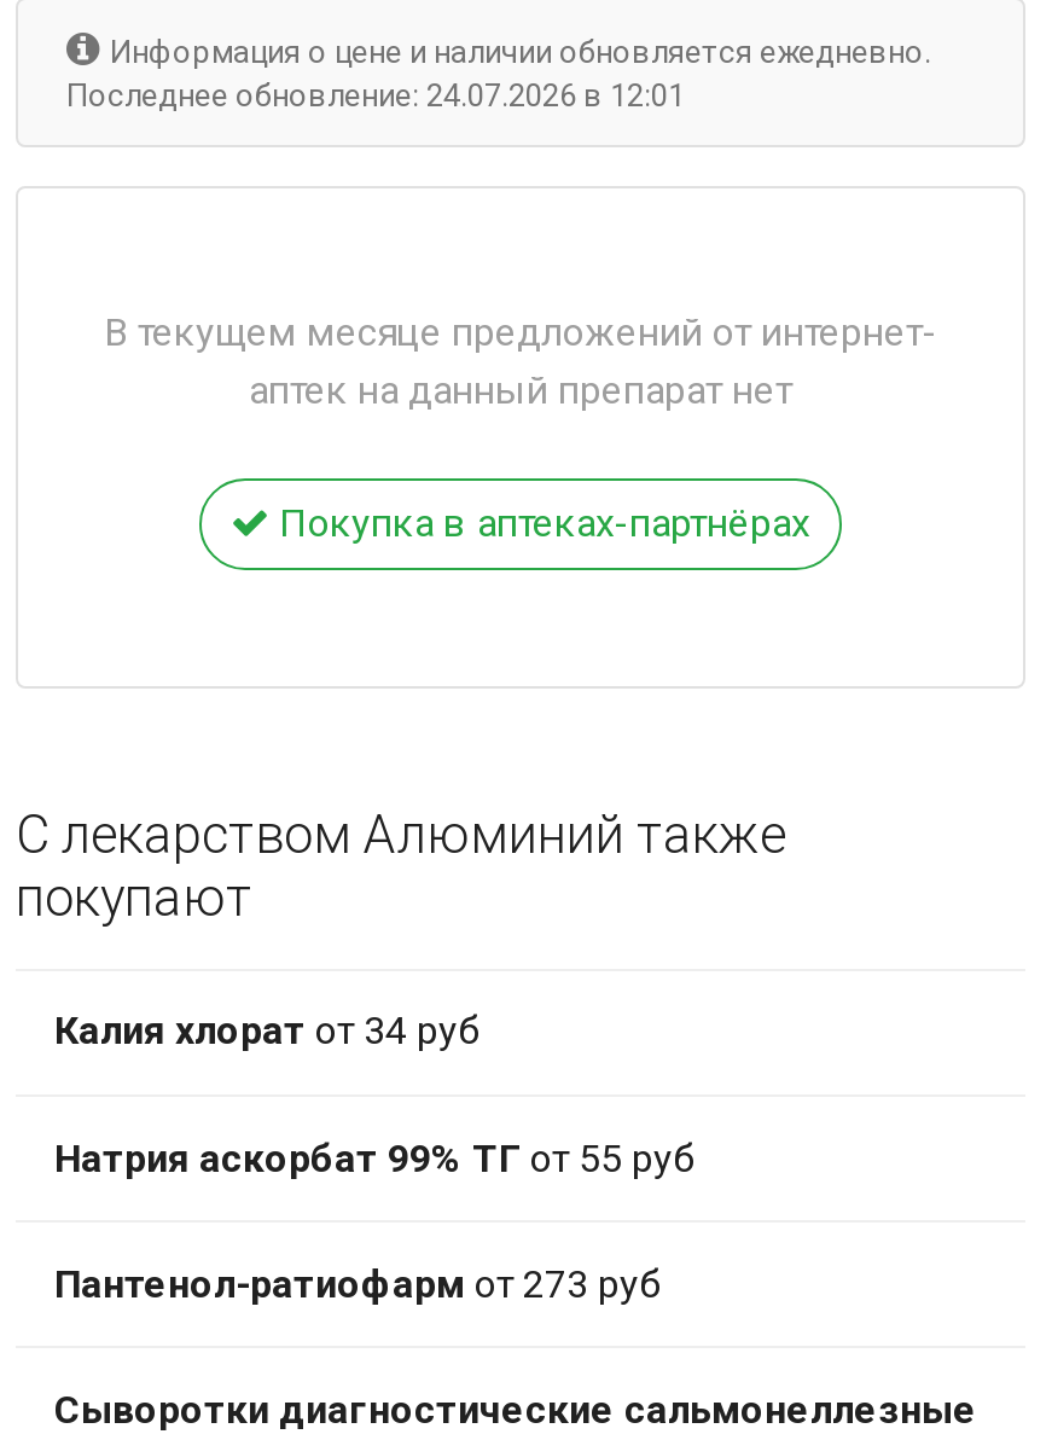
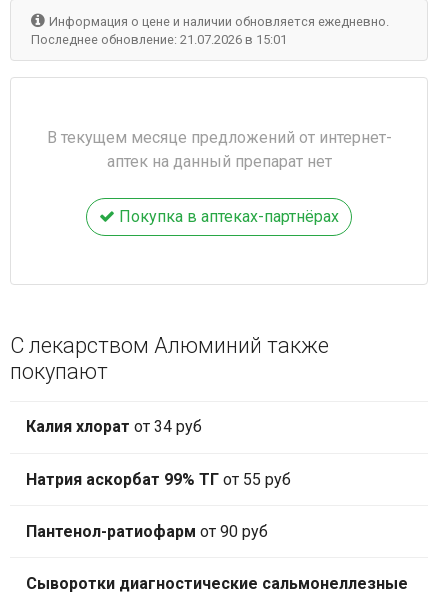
[66,77,685,113] Последнее обновление: 24.07.2026 в 12:01 -> [31,32,287,47] Последнее обновление: 21.07.2026 в 15:01
[54,1261,661,1307] Пантенол-ратиофарм от 273 руб -> [26,522,268,541] Пантенол-ратиофарм от 90 руб

